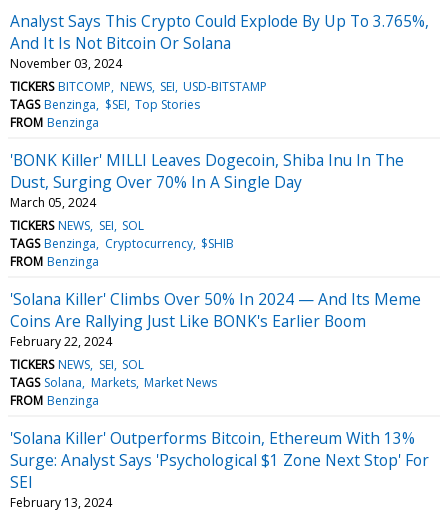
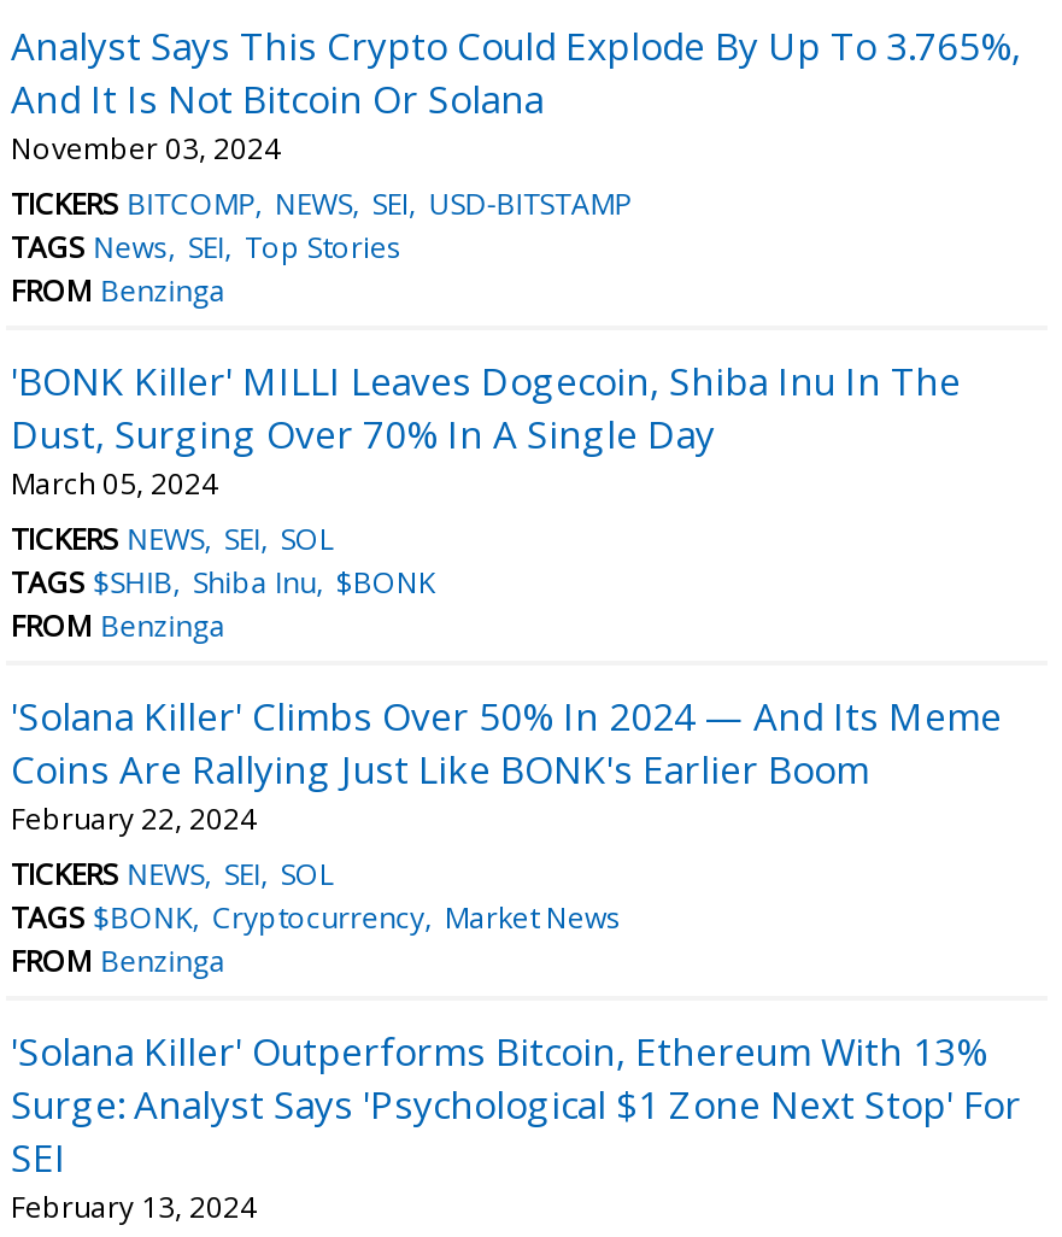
[10,96,200,113] TAGS Benzinga $SEI Top Stories -> [11,226,401,267] TAGS News SEI Top Stories
[10,235,234,252] TAGS Benzinga Cryptocurrency $SHIB -> [11,562,435,603] TAGS $SHIB Shiba Inu $BONK
[10,374,217,391] TAGS Solana Markets Market News -> [11,897,621,938] TAGS $BONK Cryptocurrency Market News

